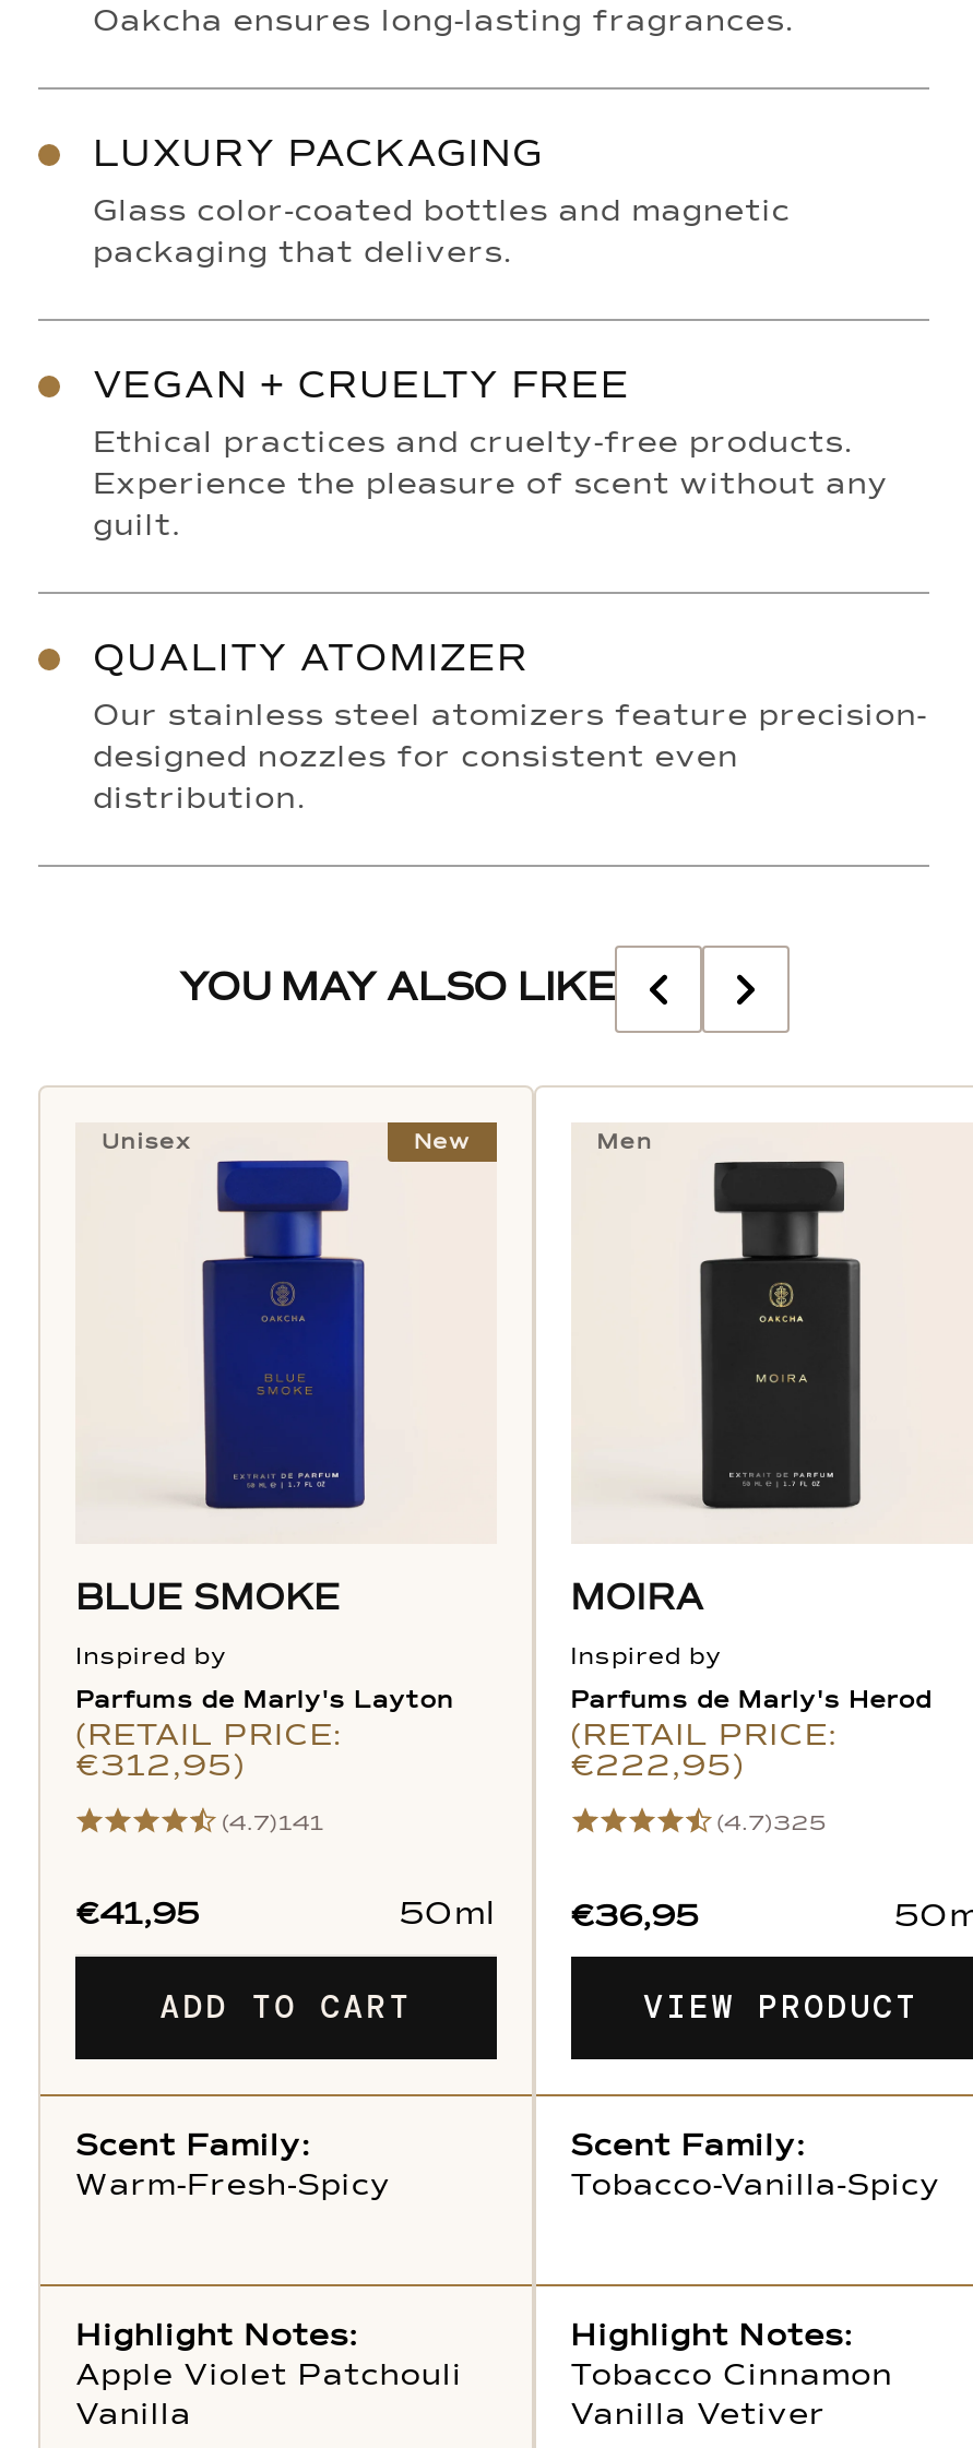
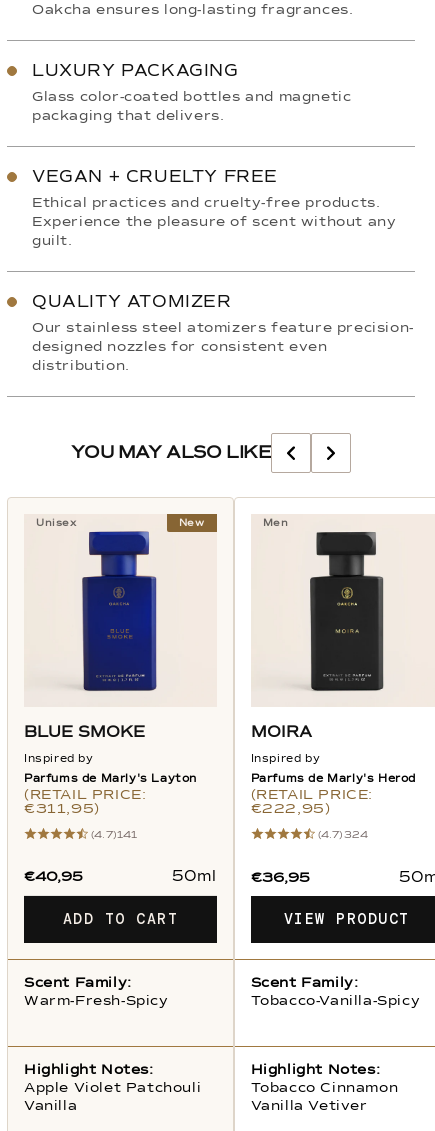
[75,1751,245,1781] €312,95) -> [24,802,100,816] €311,95)
[717,1812,827,1834] (4.7)325 -> [318,830,368,840] (4.7)324
[75,1899,200,1930] €41,95 -> [24,870,83,884] €40,95

